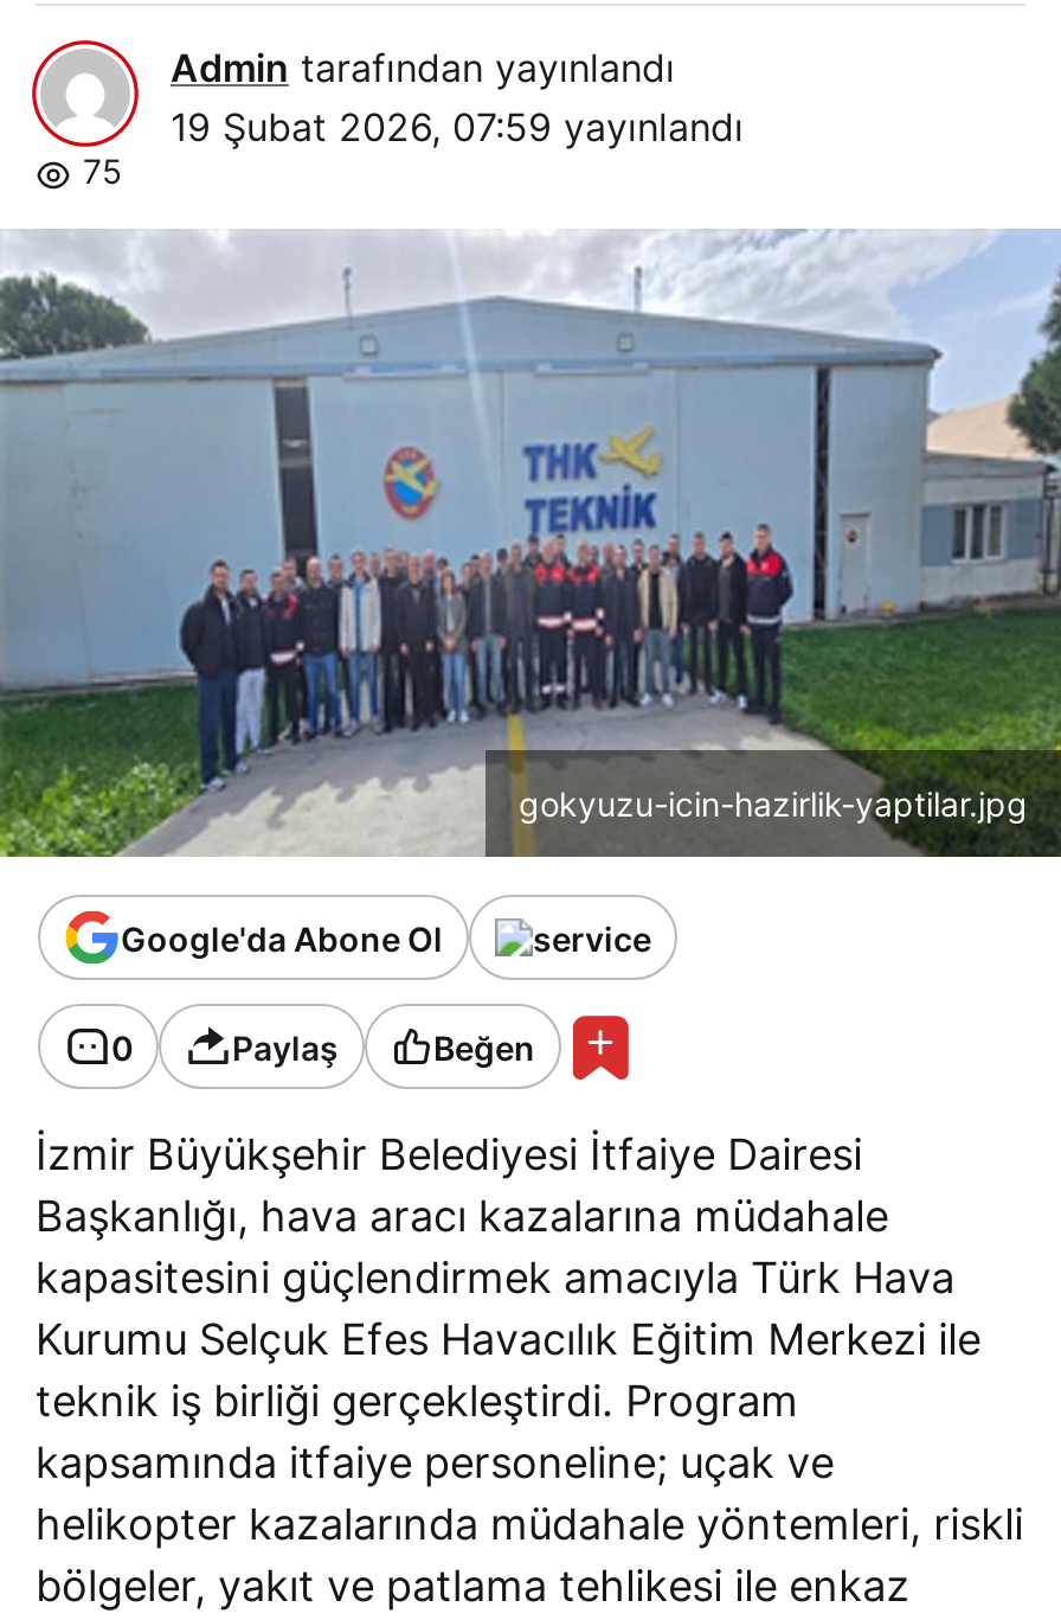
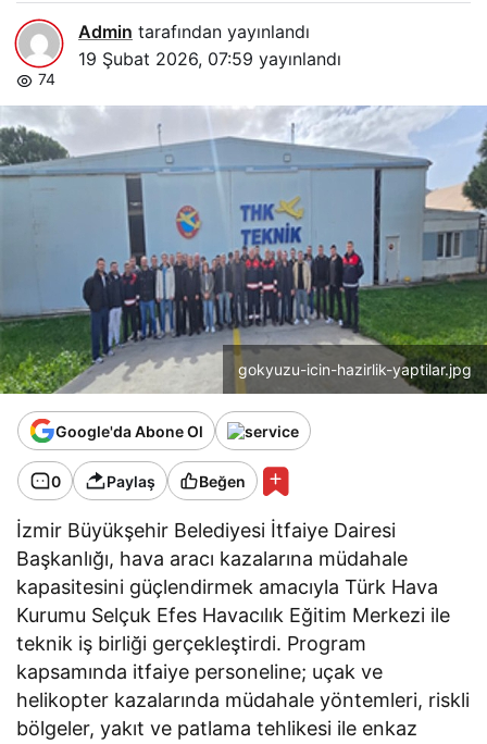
[83,151,123,191] 75 -> [38,70,55,88] 74

